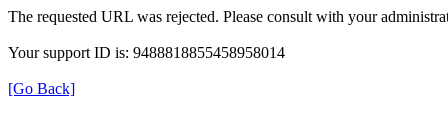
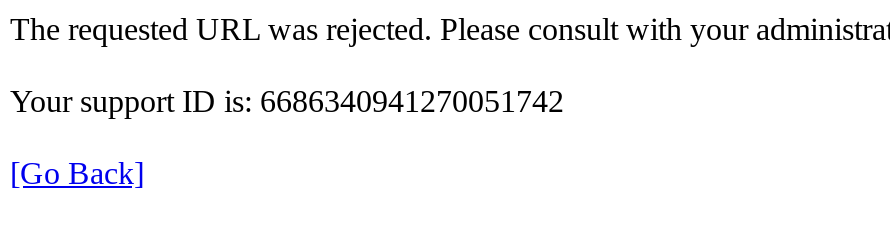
[8,44,285,61] Your support ID is: 9488818855458958014 -> [10,84,564,118] Your support ID is: 6686340941270051742

